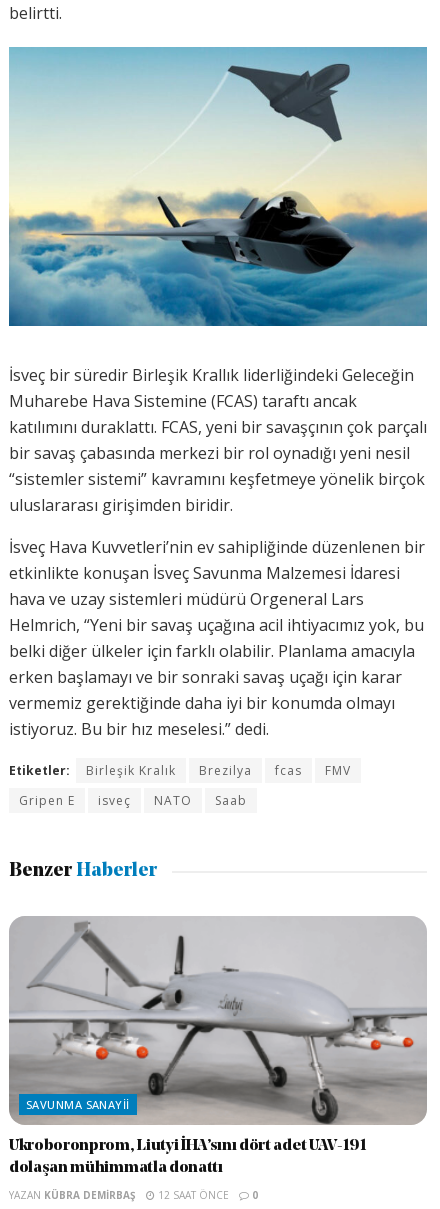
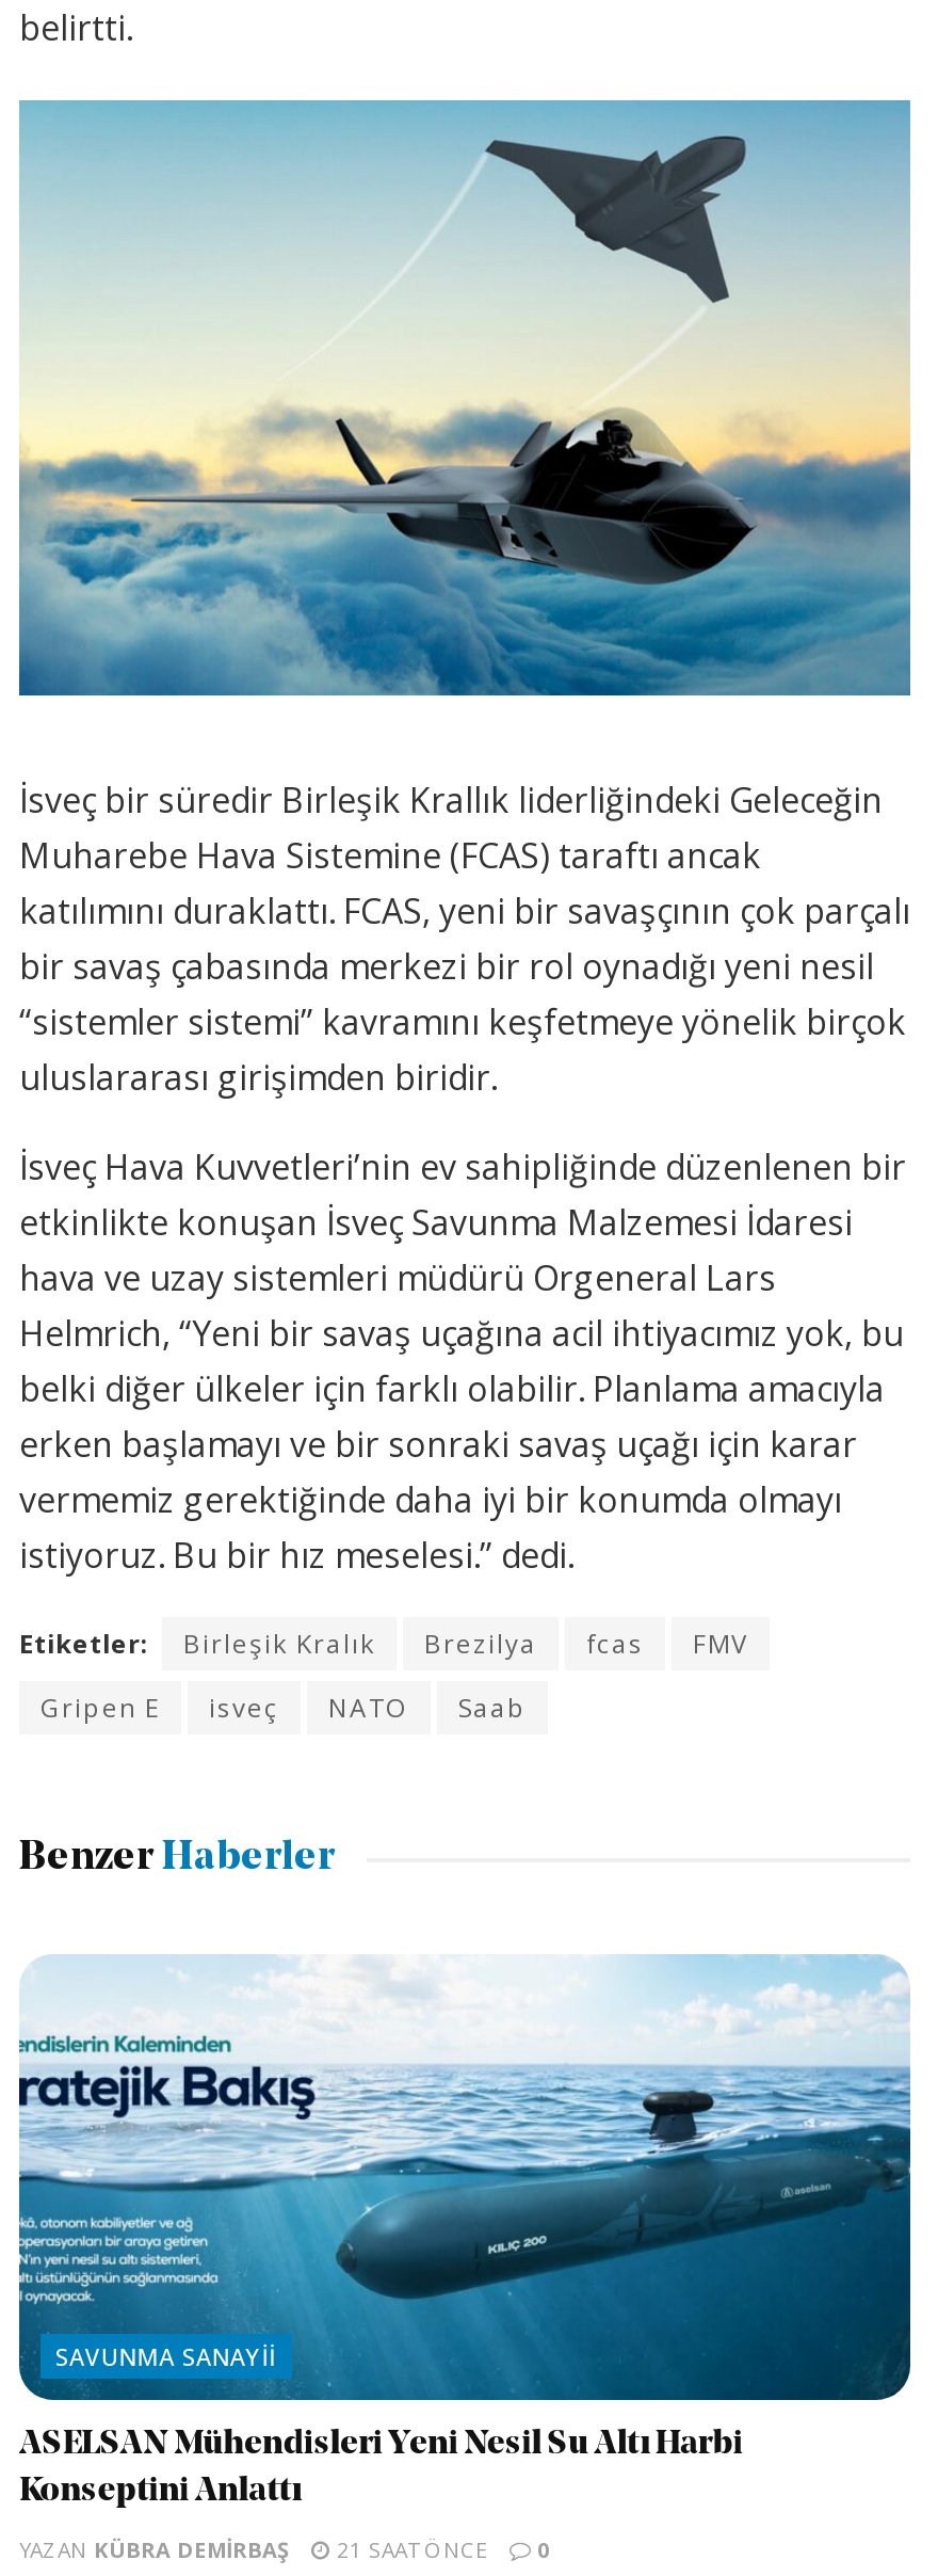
[9,916,427,1176] [image] | Ukroboronprom, Liutyi İHA’sını dört adet UAV-191 | dolaşan mühimmatla donattı -> [17,1954,912,2509] [image] | ASELSAN Mühendisleri Yeni Nesil Su Altı Harbi | Konseptini Anlattı
[9,1188,258,1202] YAZAN KÜBRA DEMIRBAŞ 12 SAAT ÖNCE 0 -> [19,2534,550,2564] YAZAN KÜBRA DEMIRBAŞ 21 SAAT ÖNCE 0

